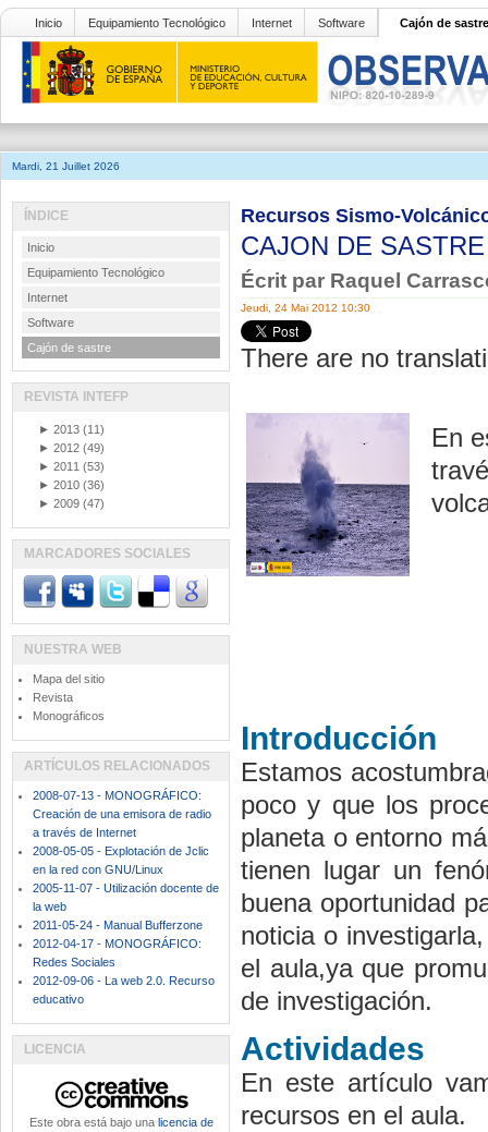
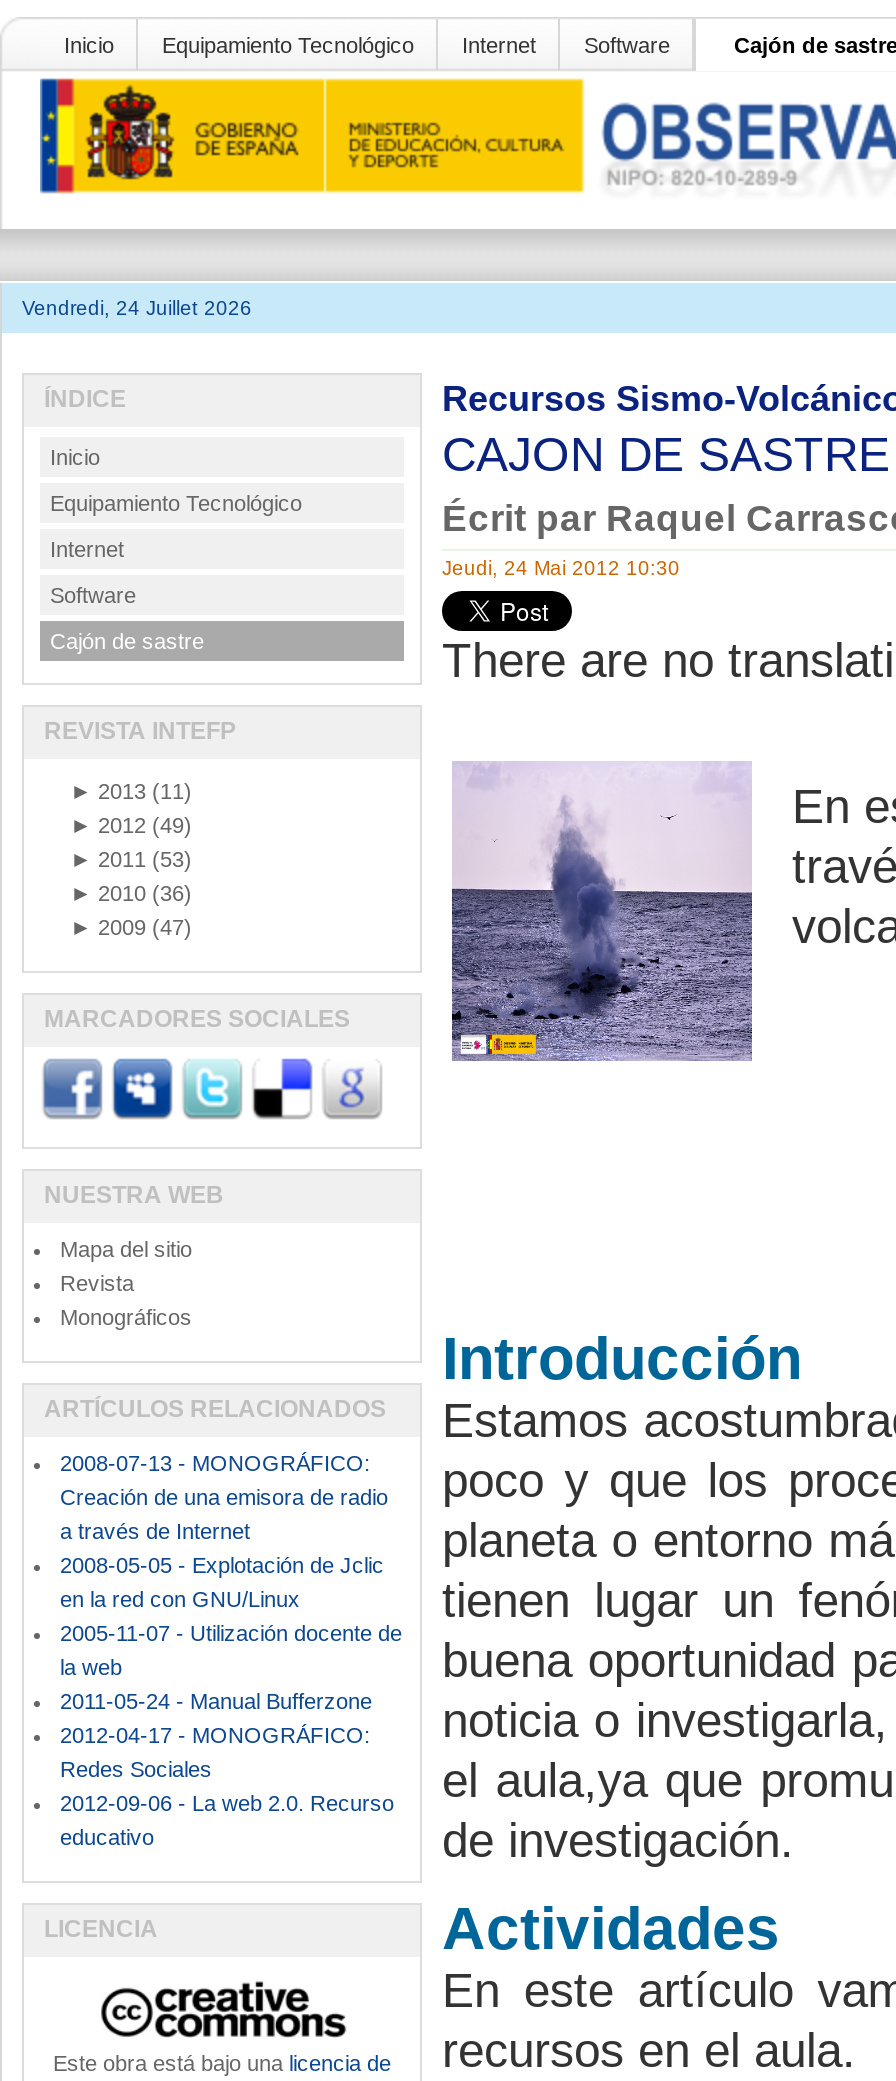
[12,160,120,172] Mardi, 21 Juillet 2026 -> [22,297,252,319] Vendredi, 24 Juillet 2026

